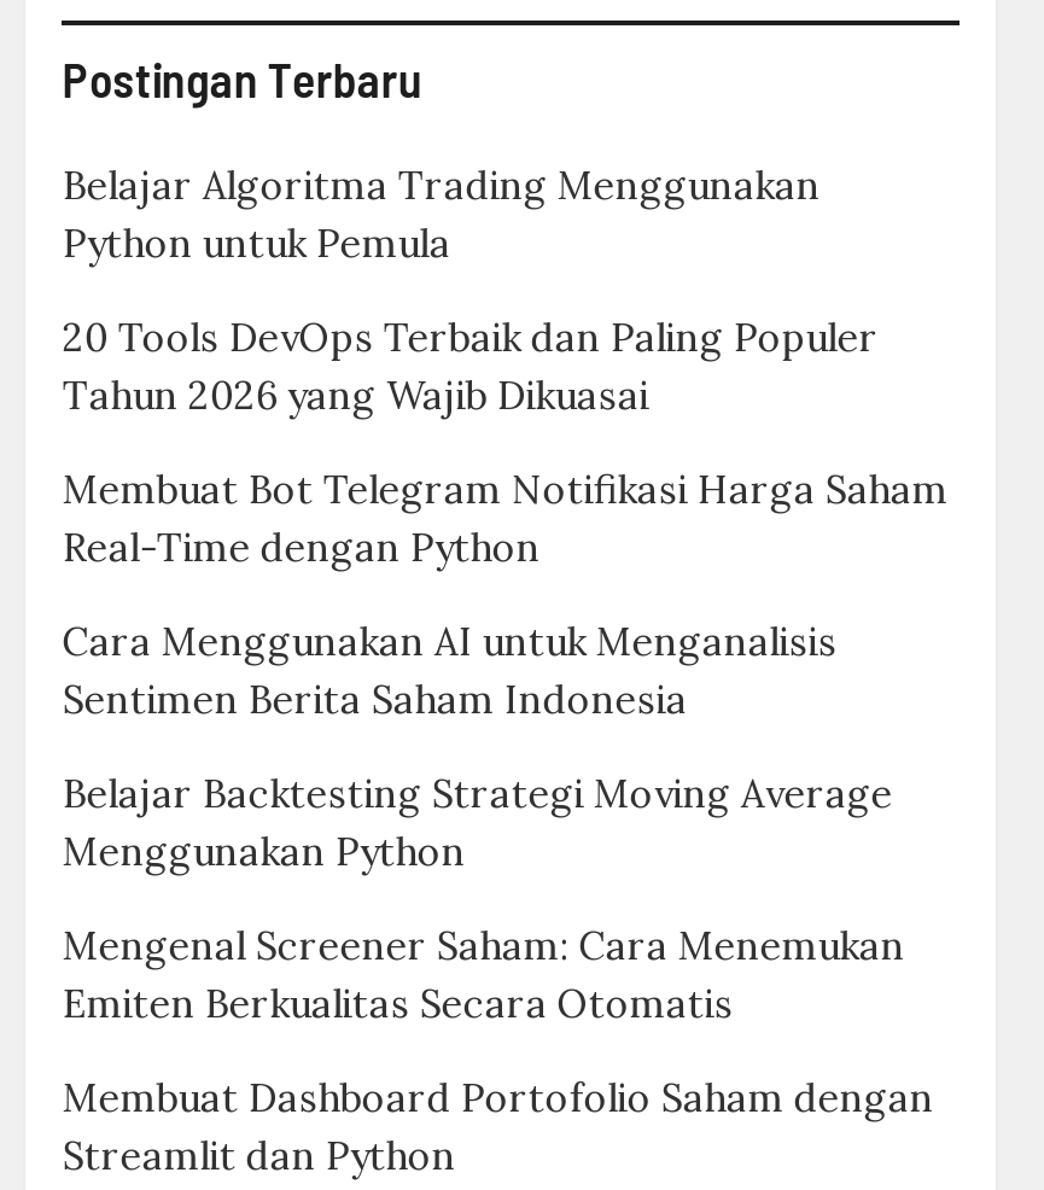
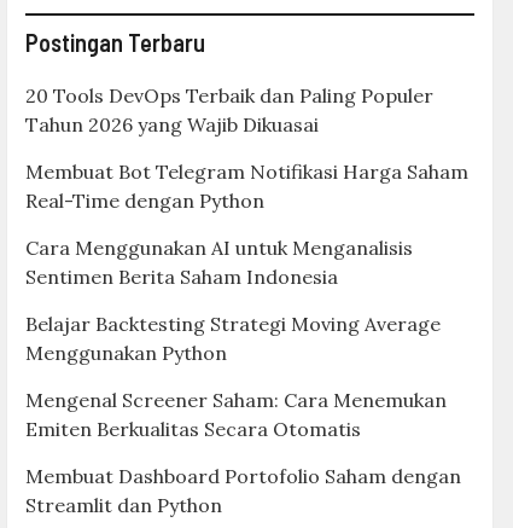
[63,160,820,266] Belajar Algoritma Trading Menggunakan | Python untuk Pemula -> none

